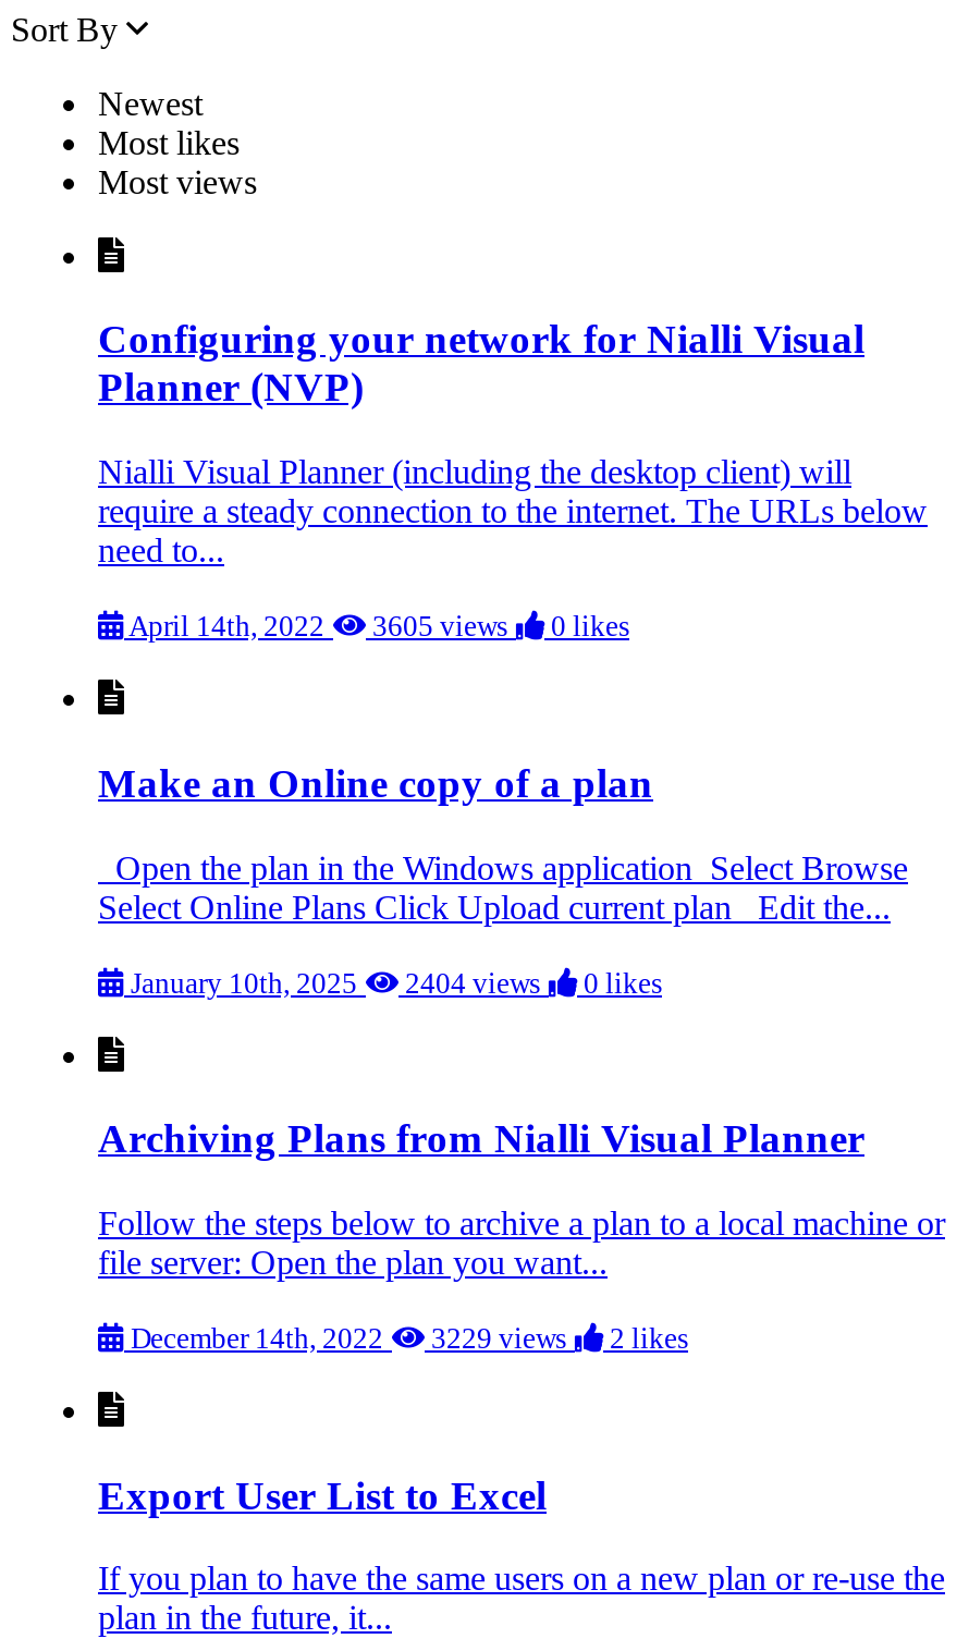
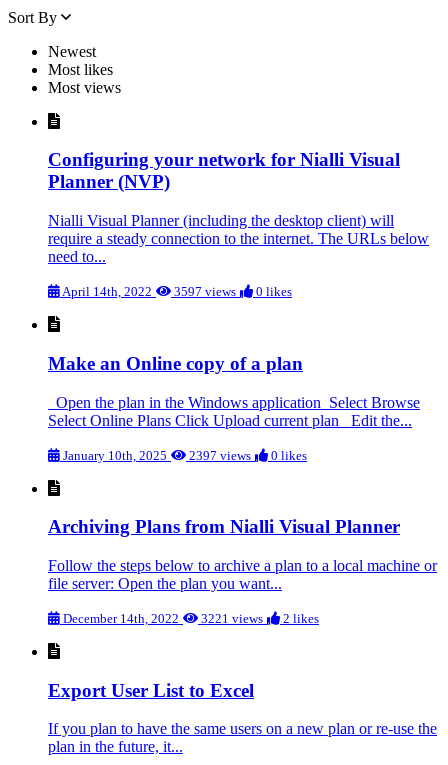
[124,610,629,643] April 14th, 2022 3605 views 0 likes -> [60,284,292,299] April 14th, 2022 3597 views 0 likes
[124,966,662,999] January 10th, 2025 2404 views 0 likes -> [60,447,307,462] January 10th, 2025 2397 views 0 likes
[124,1322,688,1355] December 14th, 2022 3229 views 2 likes -> [60,611,319,626] December 14th, 2022 3221 views 2 likes

